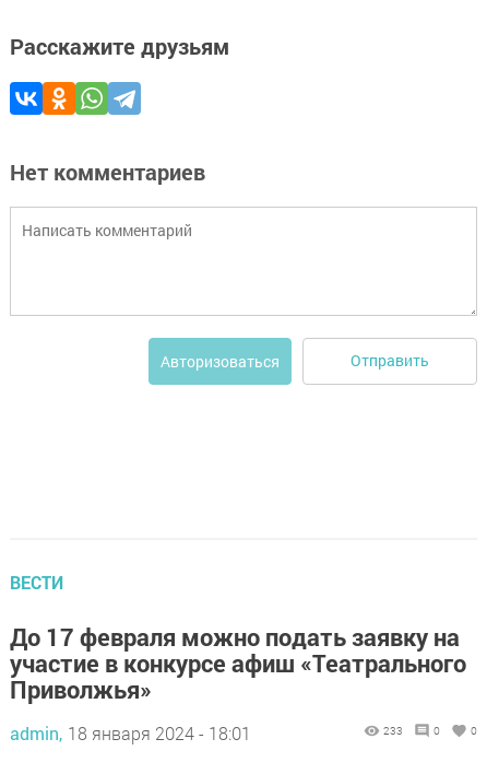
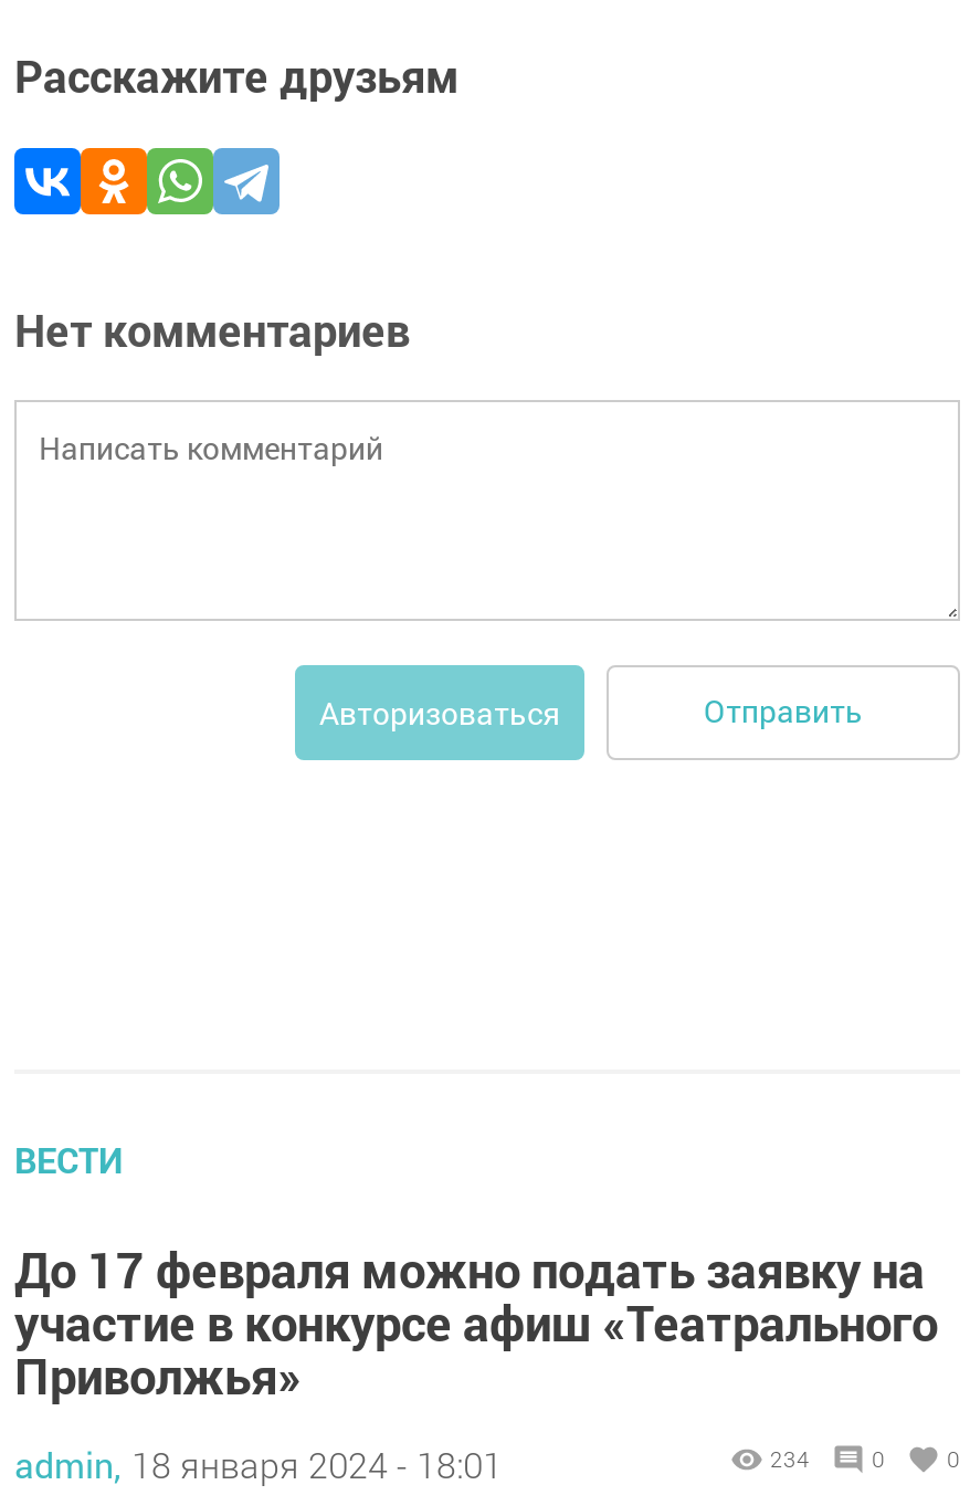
[383,723,403,738] 233 -> [770,1445,810,1474] 234

